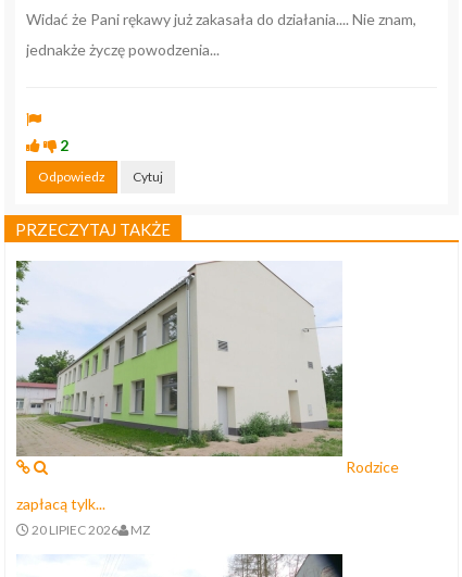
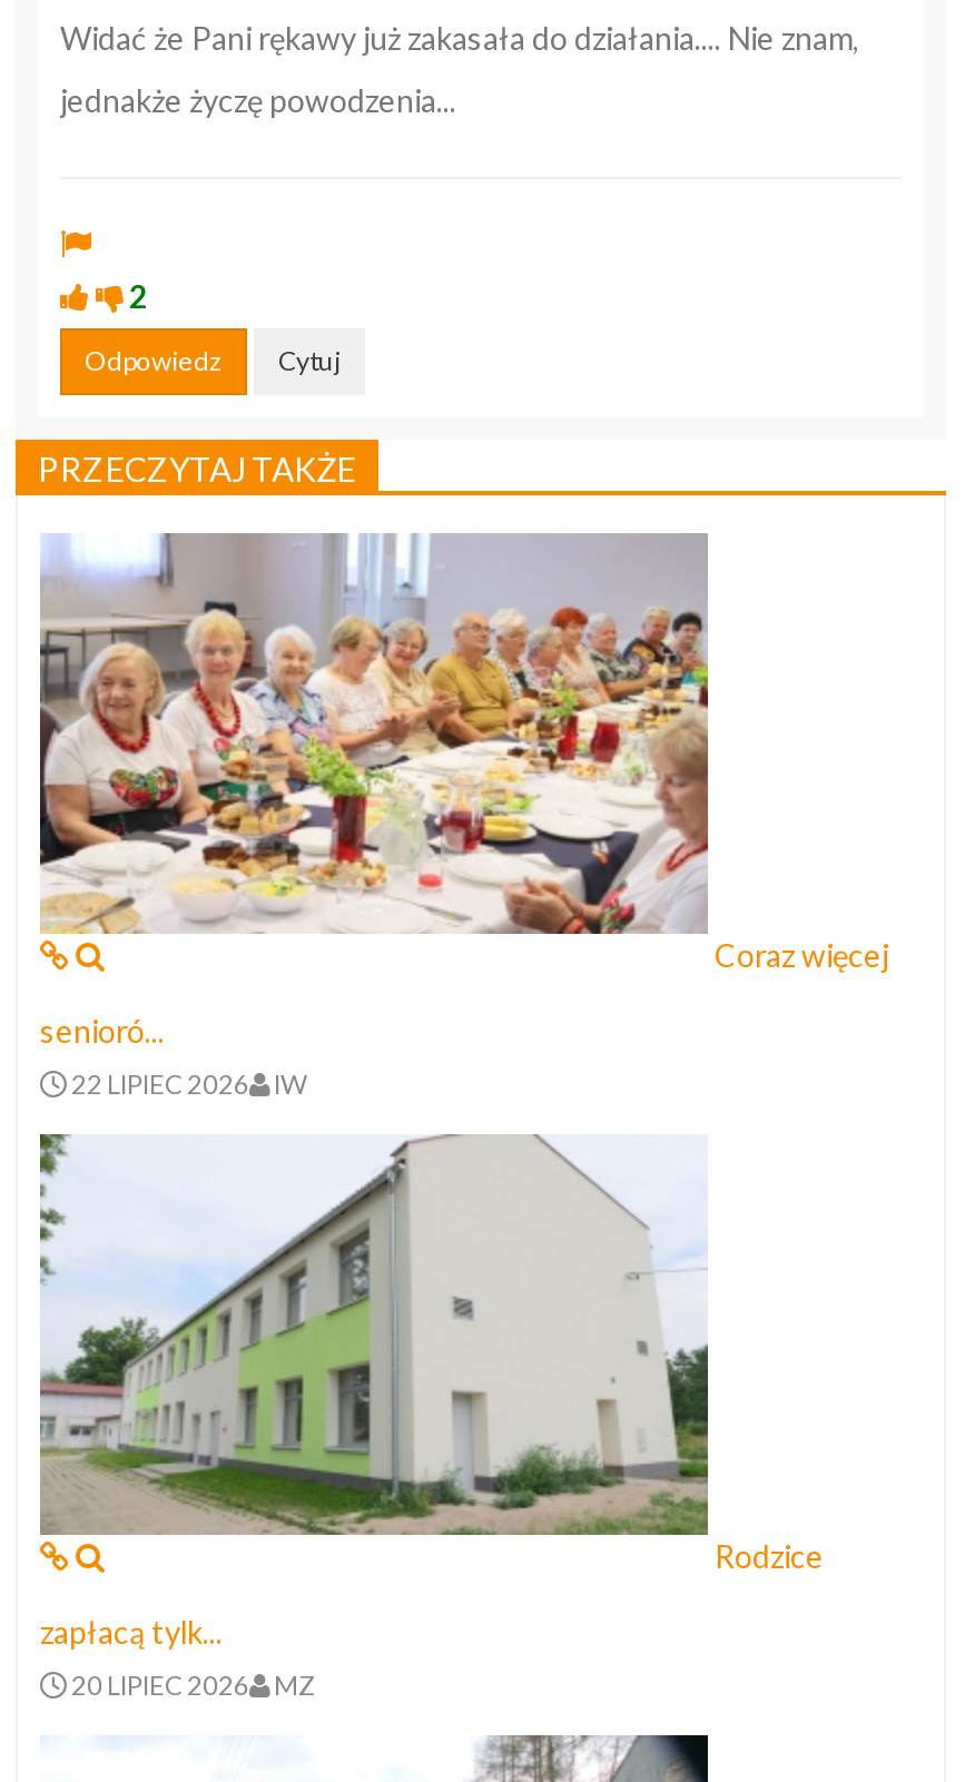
none -> [38,531,888,1100] [image] | Coraz więcej | senioró... | 22 LIPIEC 2026 IW

